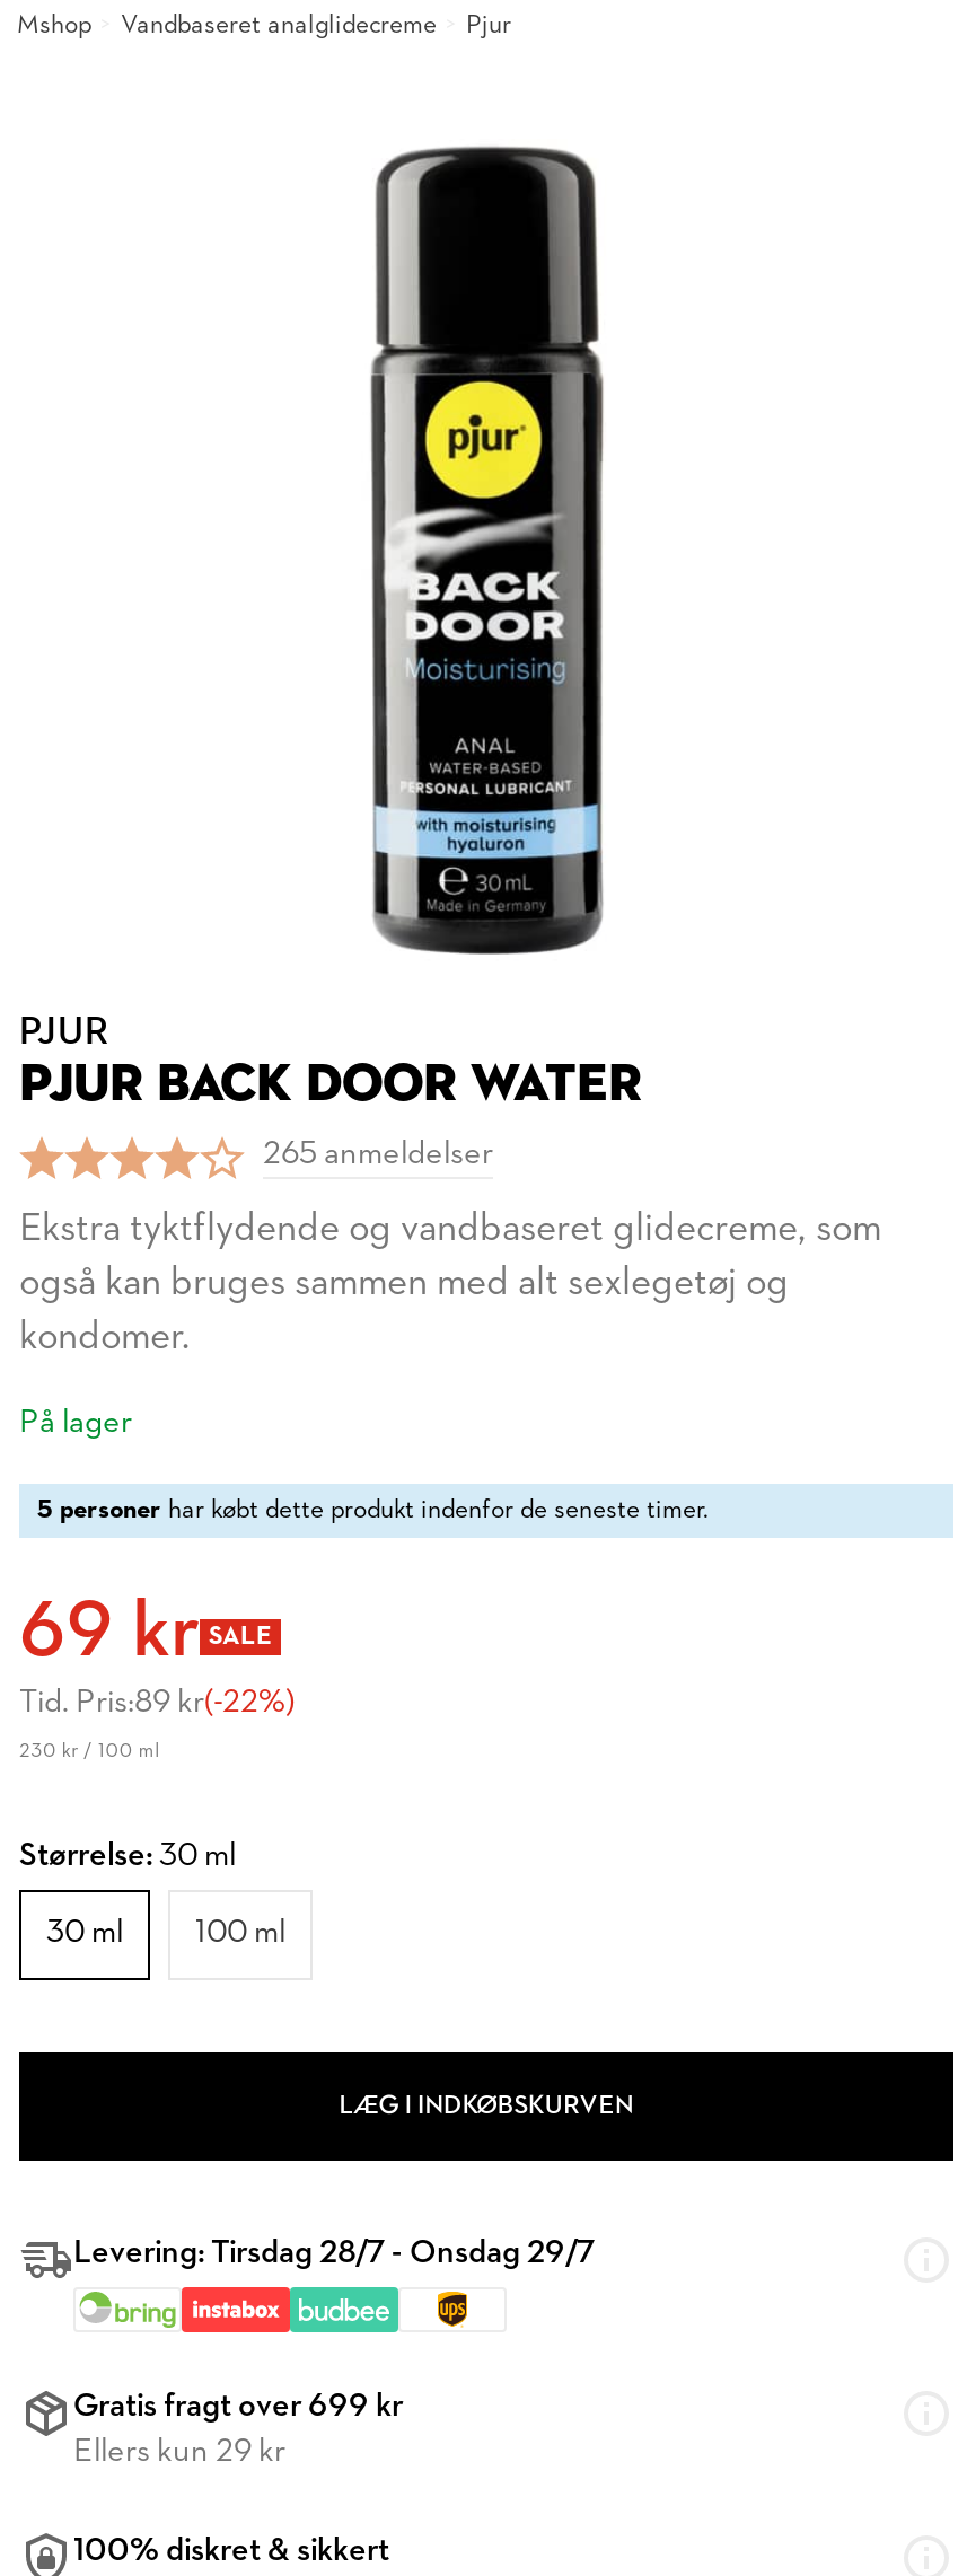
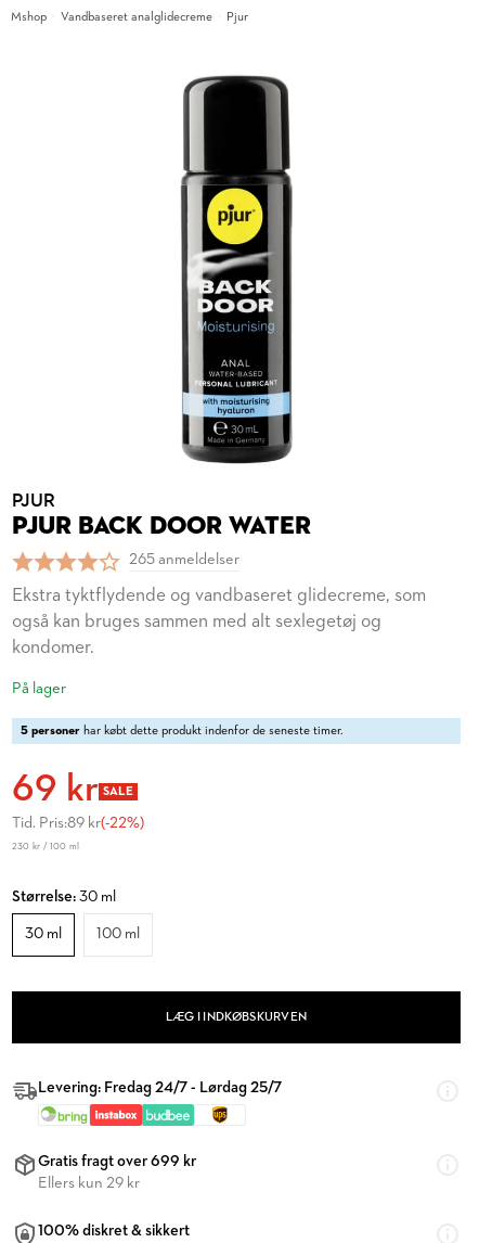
[73,2237,595,2271] Levering: Tirsdag 28/7 - Onsdag 29/7 -> [38,1080,282,1097] Levering: Fredag 24/7 - Lørdag 25/7

